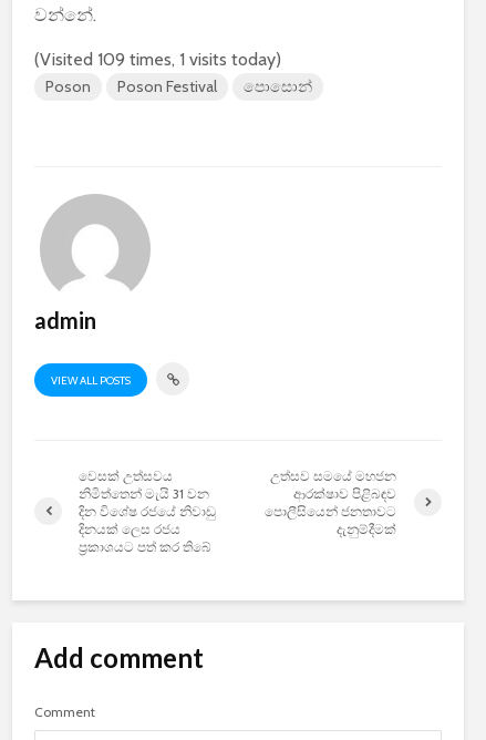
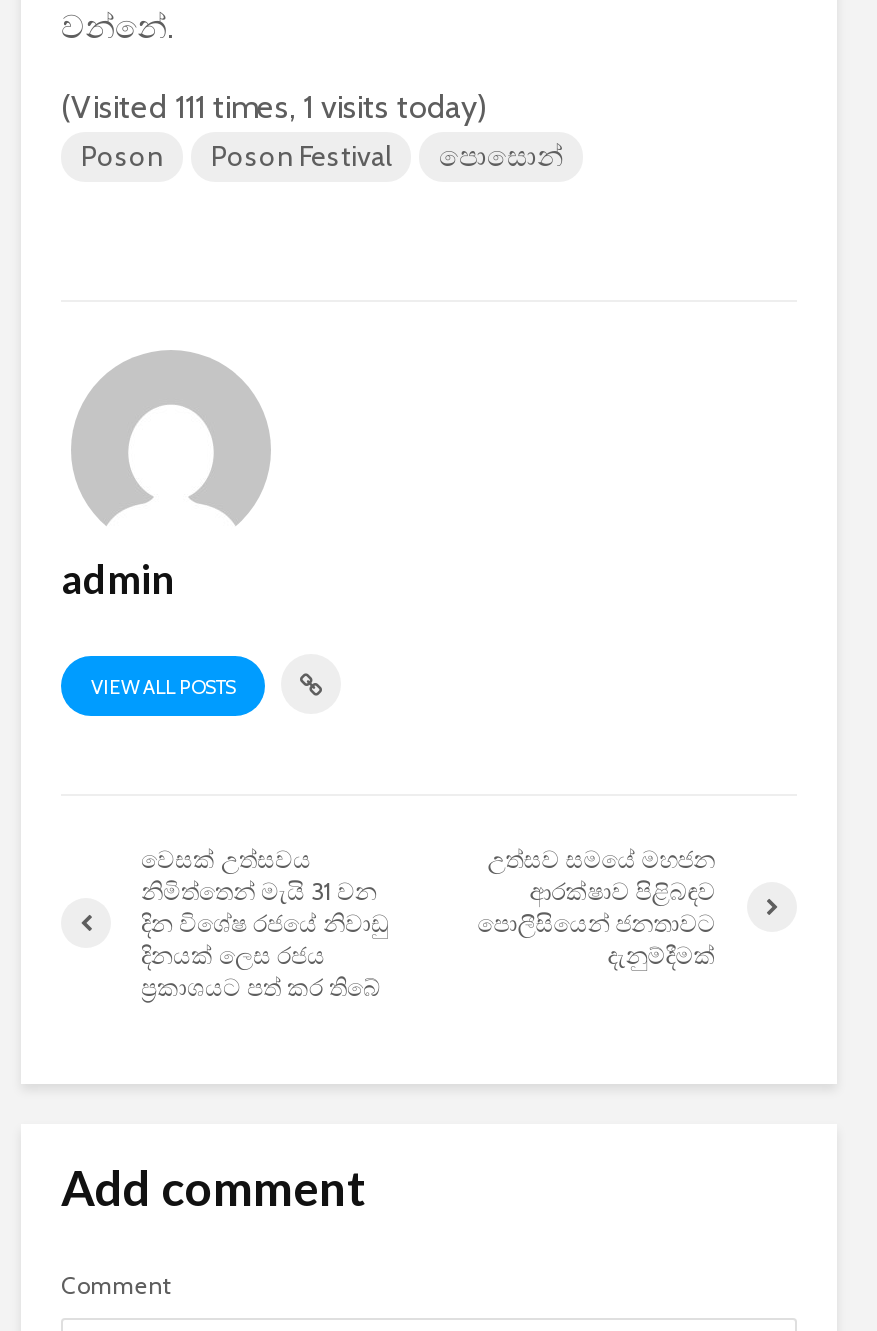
[34,49,281,70] (Visited 109 times, 1 visits today) -> [61,88,487,126] (Visited 111 times, 1 visits today)

